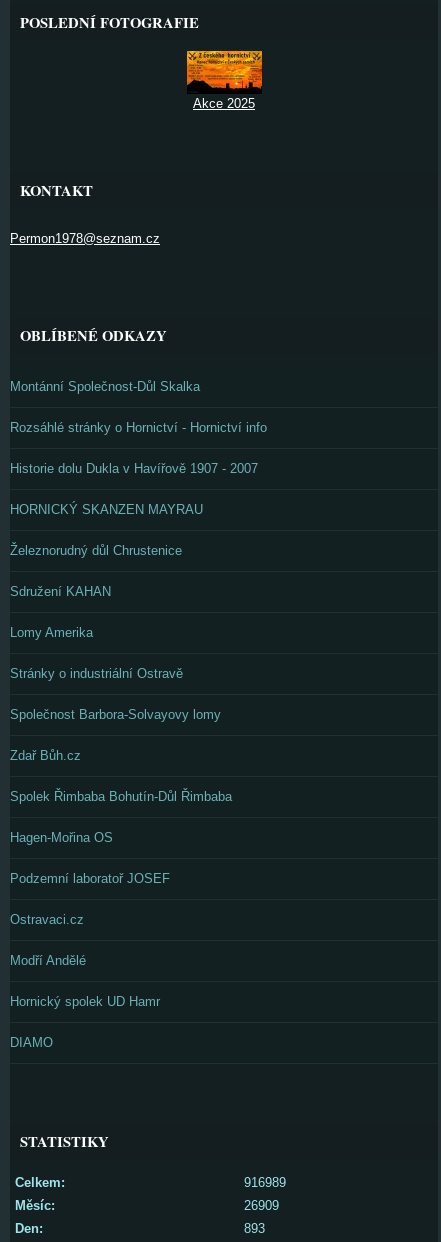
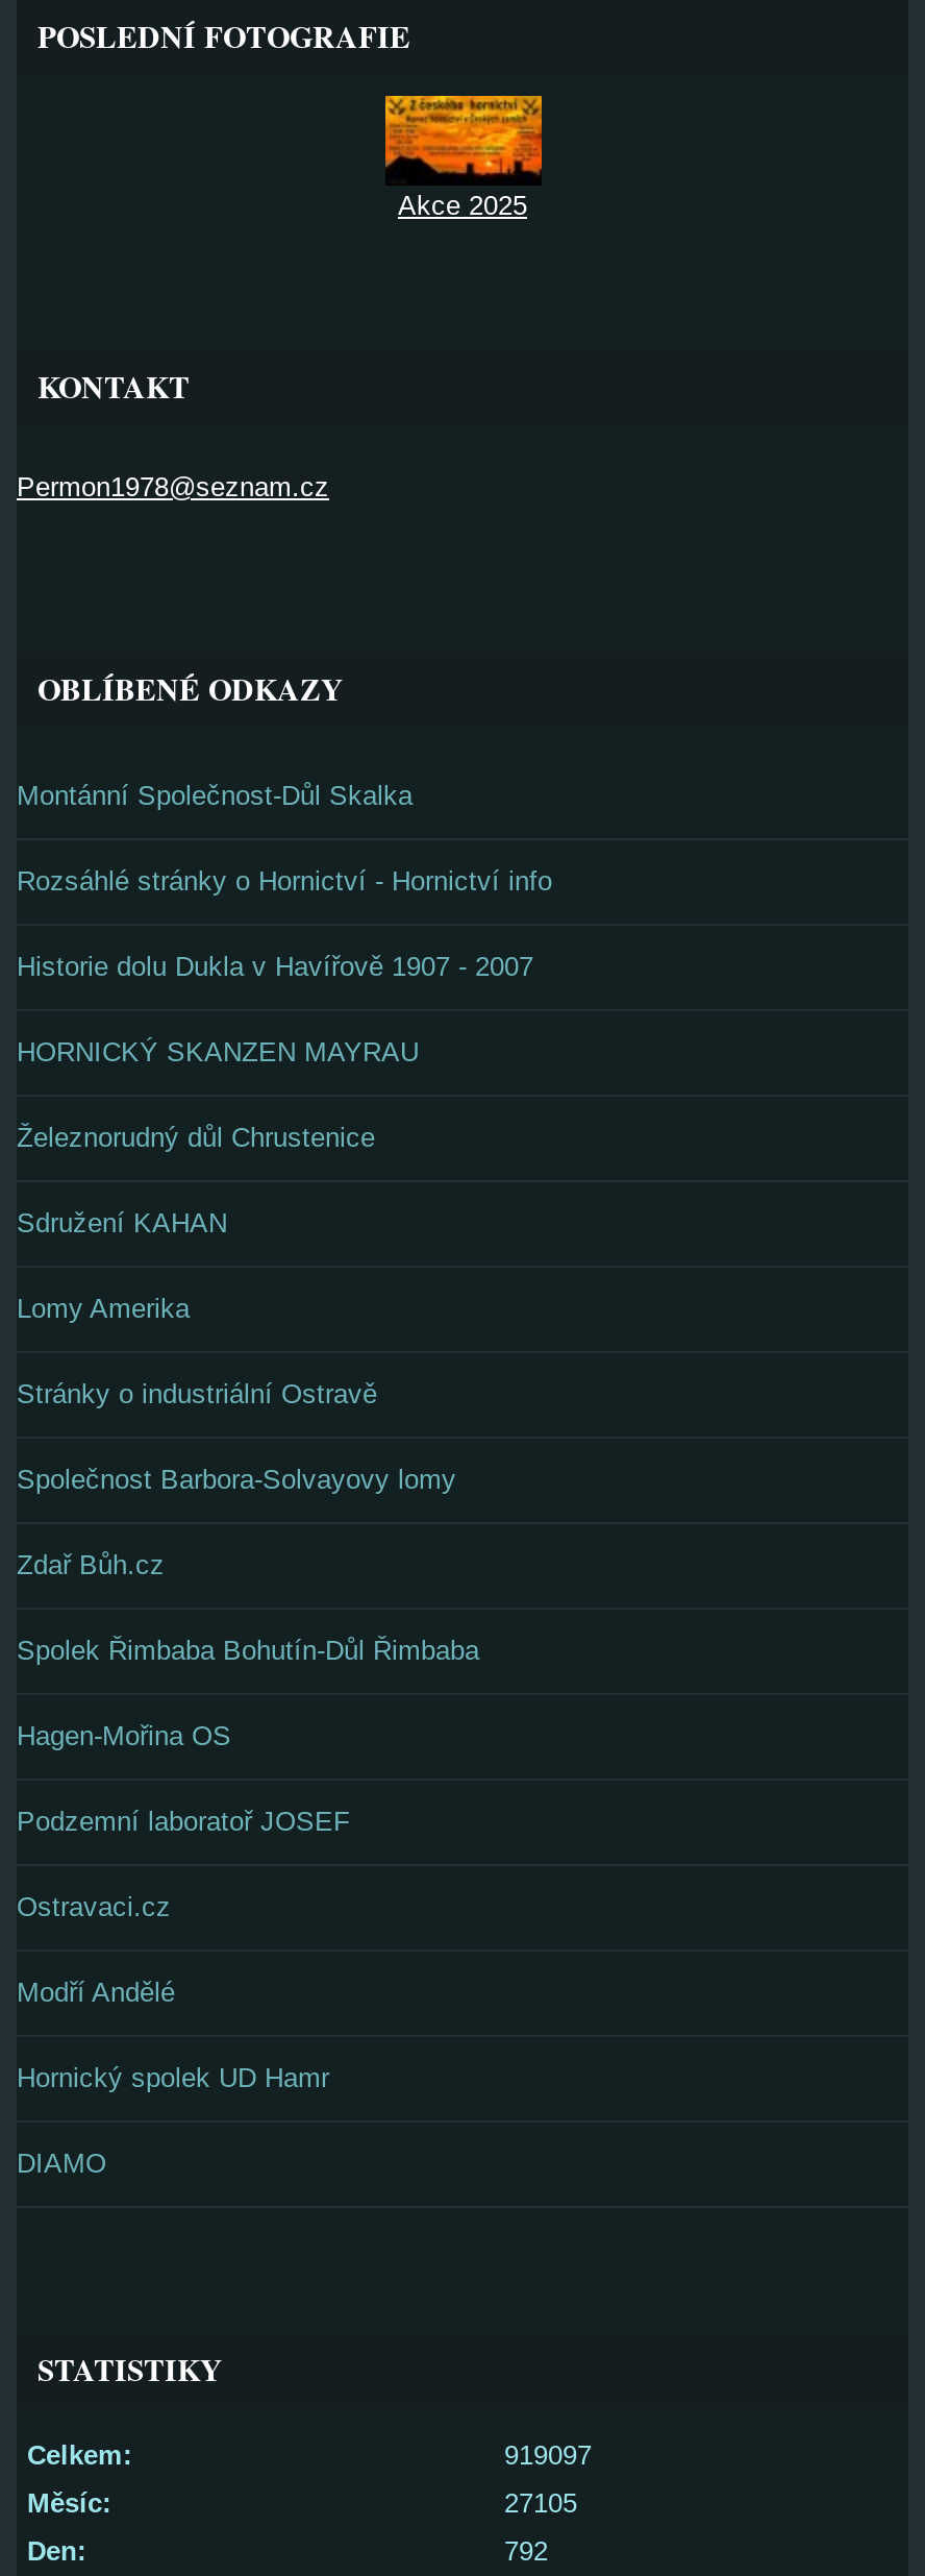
[244,1175,286,1190] 916989 -> [504,2439,592,2471] 919097
[244,1198,279,1213] 26909 -> [504,2487,577,2519] 27105
[244,1221,265,1236] 893 -> [504,2535,548,2567] 792

